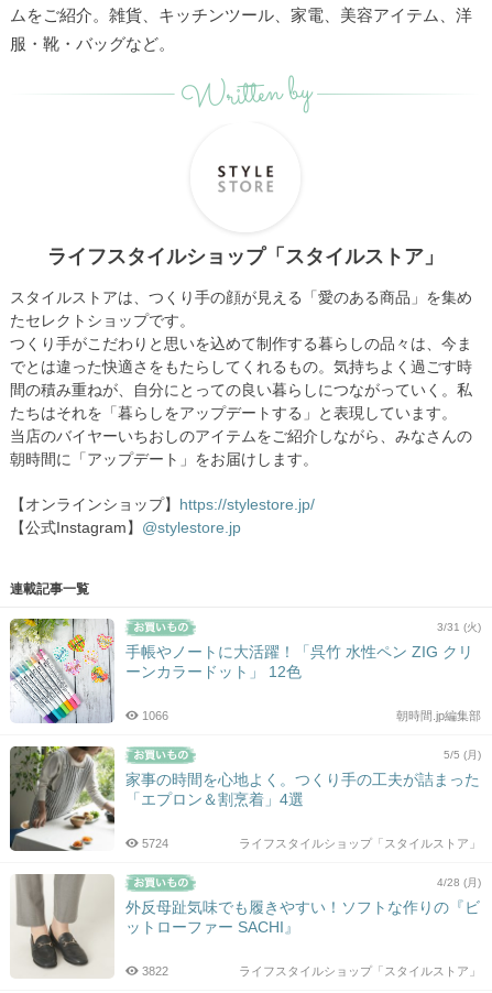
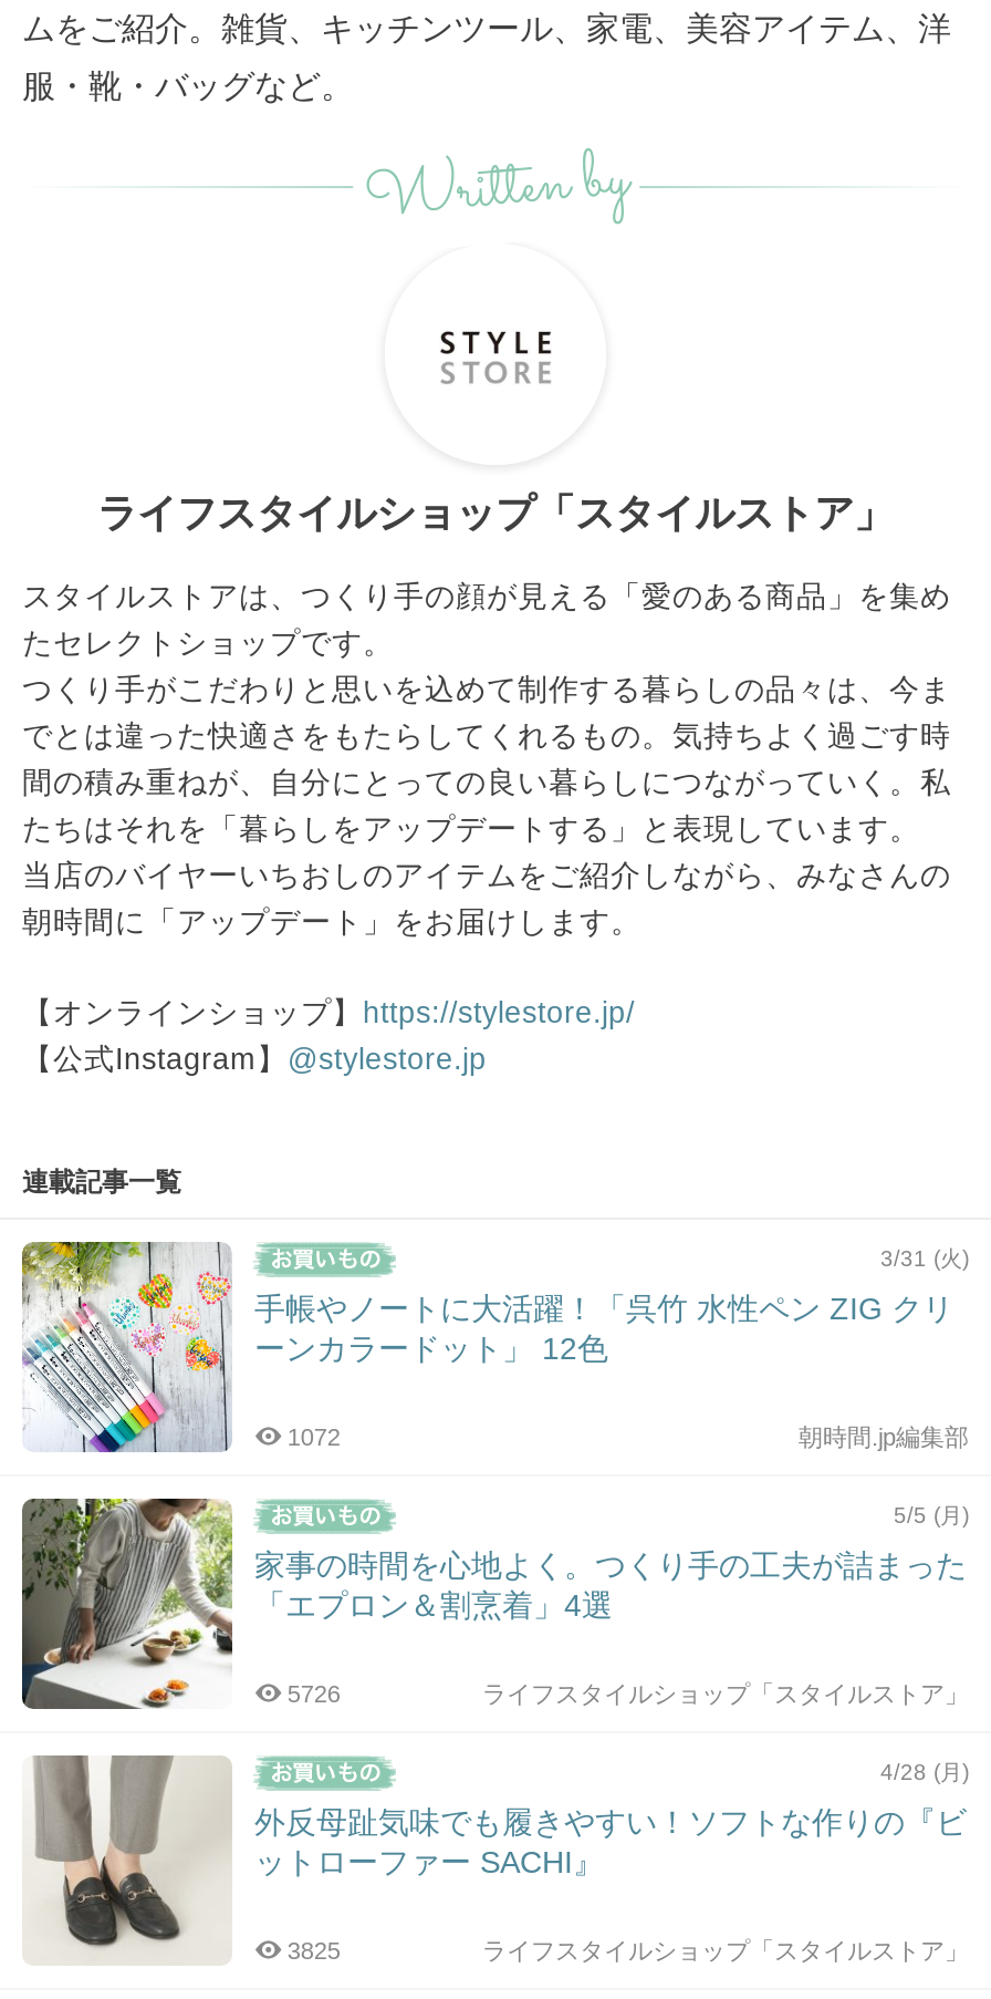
[142,709,168,722] 1066 -> [287,1424,340,1450] 1072
[142,837,168,850] 5724 -> [287,1680,340,1707] 5726
[142,964,168,978] 3822 -> [287,1937,340,1964] 3825

